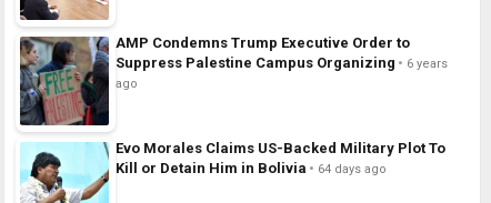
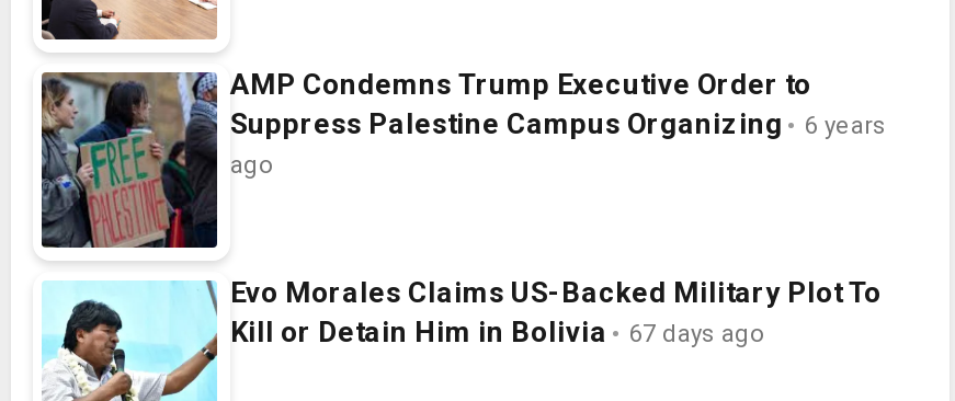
[116,160,387,176] Kill or Detain Him in Bolivia 64 days ago -> [230,315,765,348] Kill or Detain Him in Bolivia 67 days ago

